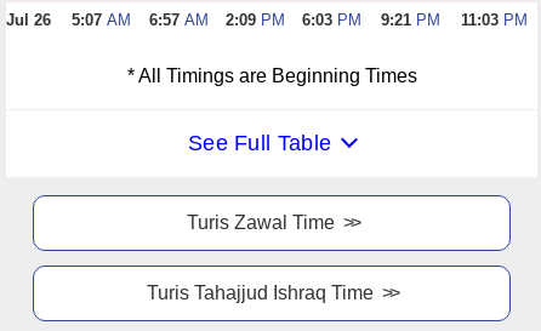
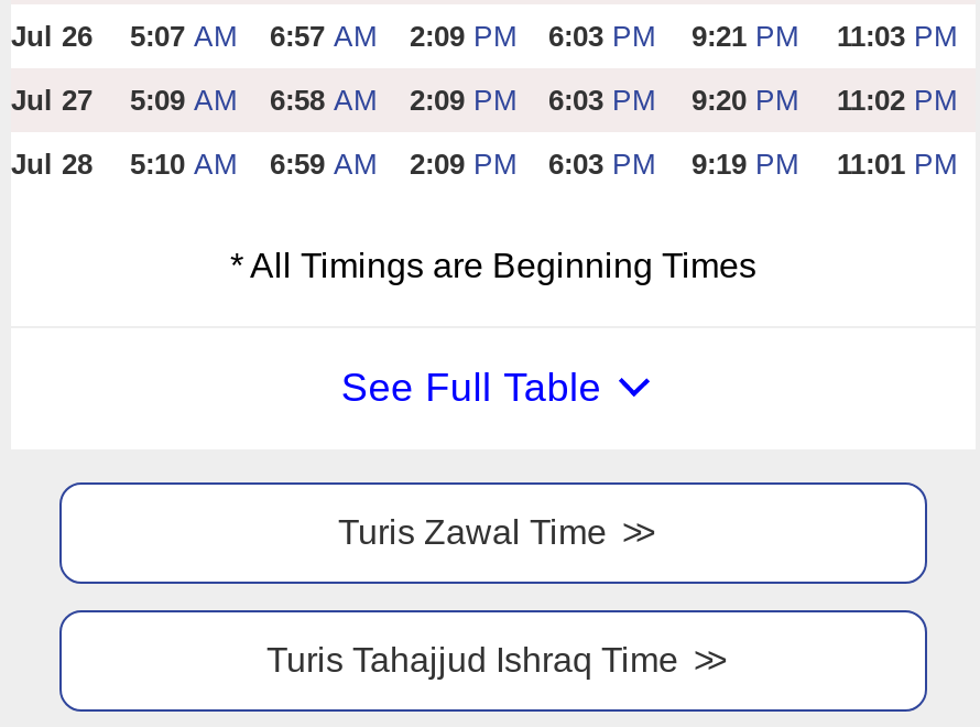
none -> [11,84,958,181] Jul 27 | 5:09 AM | 6:58 AM | 2:09 PM | 6:03 PM | 9:20 PM | 11:02 PM | Jul 28 | 5:10 AM | 6:59 AM | 2:09 PM | 6:03 PM | 9:19 PM | 11:01 PM

